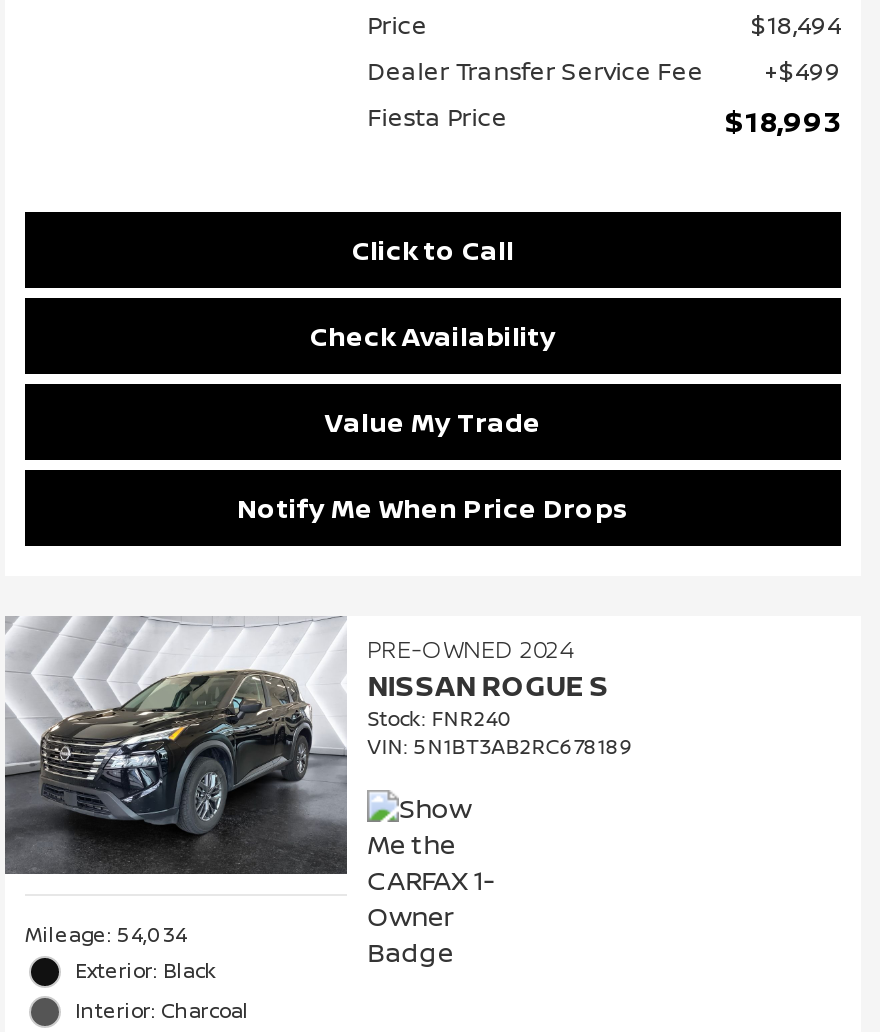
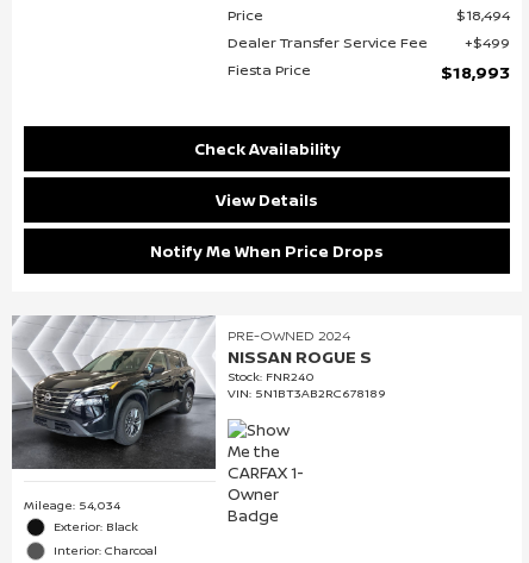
[352,233,514,269] Click to Call -> none
[325,405,541,441] Value My Trade -> [216,190,318,211] View Details

